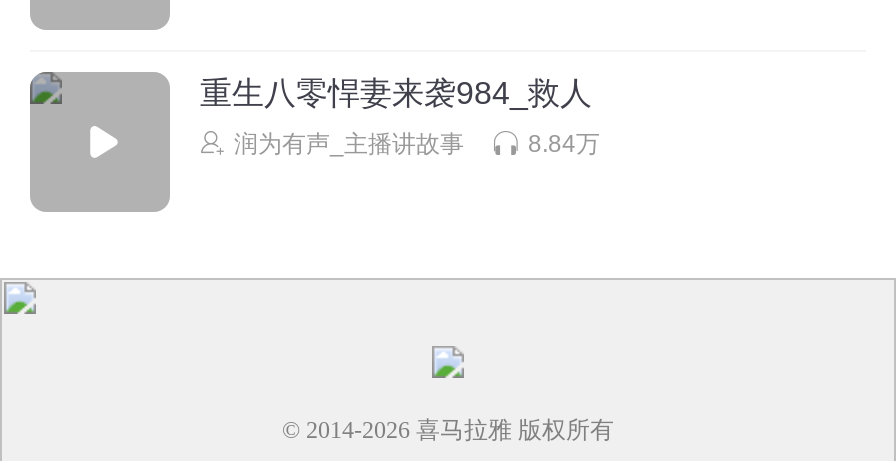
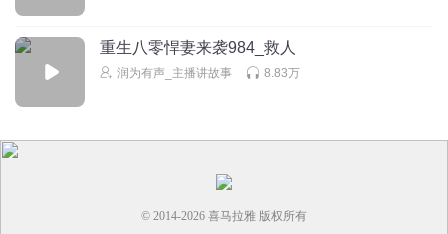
[528,129,600,157] 8.84万 -> [264,65,300,79] 8.83万

